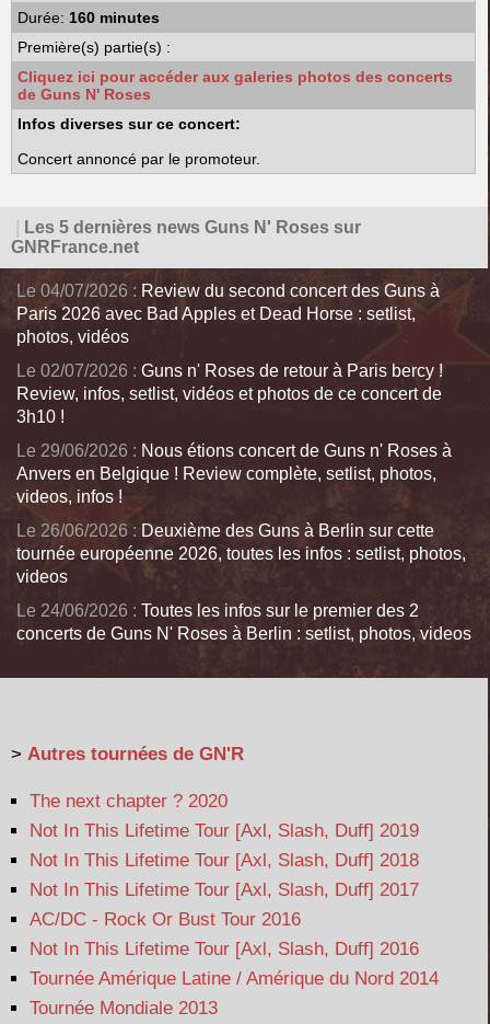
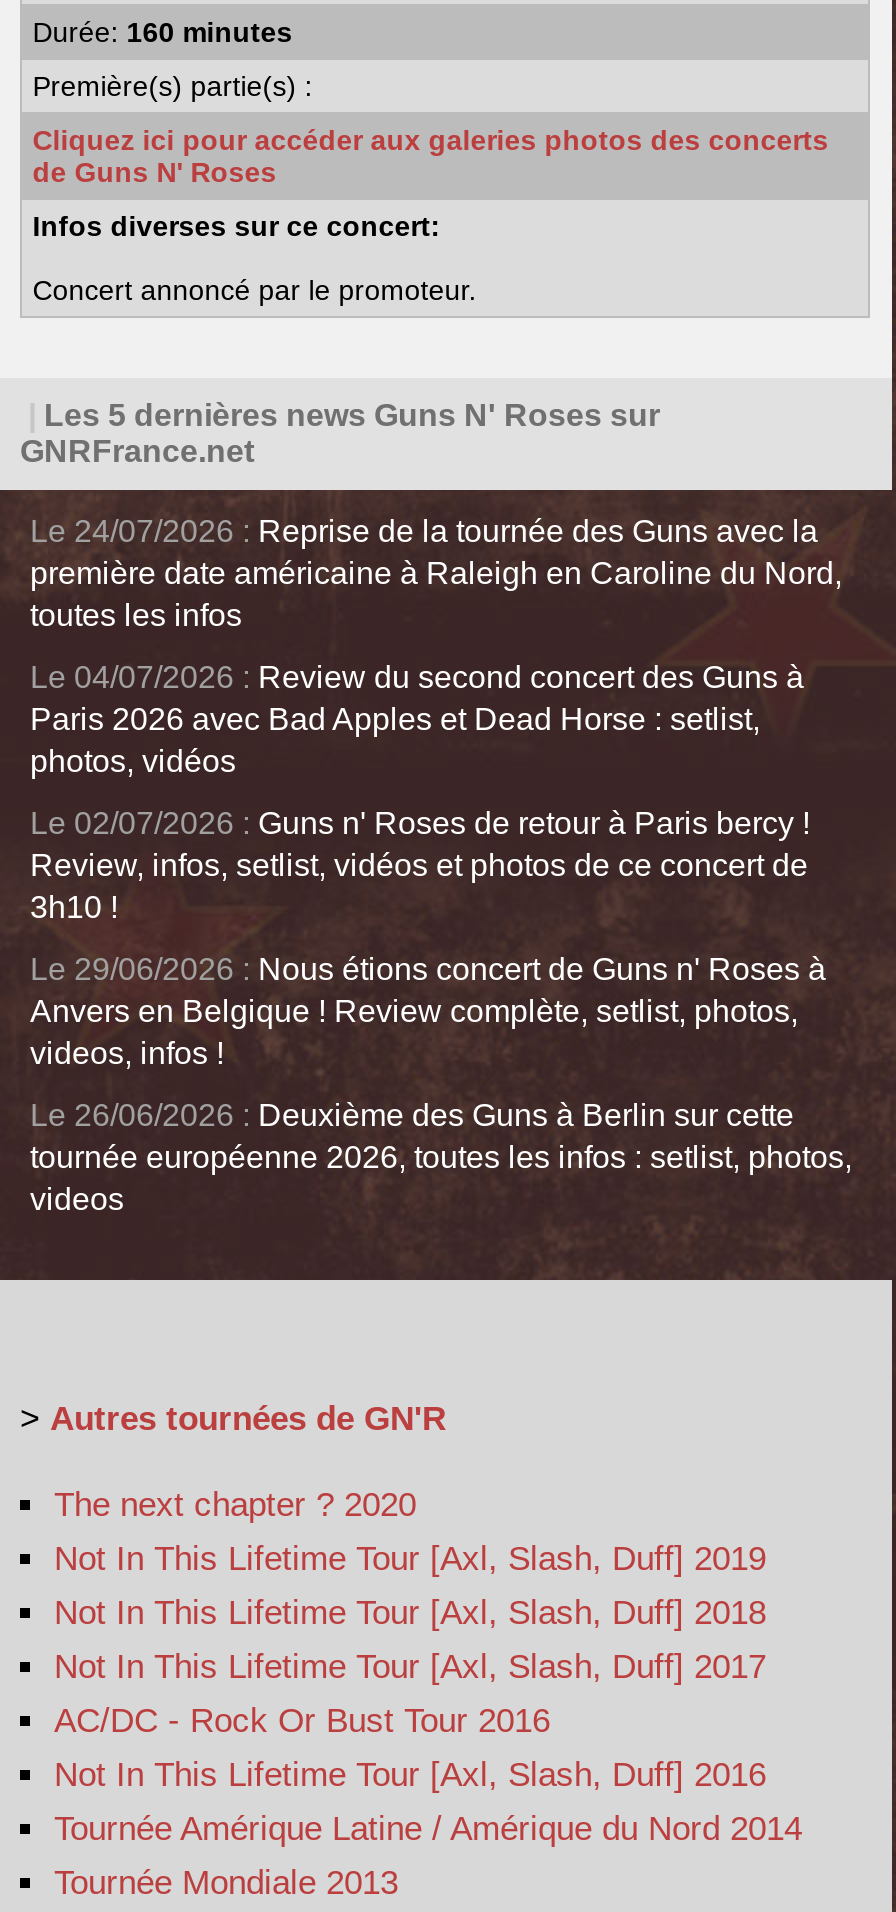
none -> [30,514,842,632] Le 24/07/2026 : Reprise de la tournée des Guns avec la | première date américaine à Raleigh en Caroline du Nord, | toutes les infos
moved [16,282,466,586] -> [30,660,852,1216]: Le 04/07/2026 : Review du second concert des Guns à | Paris 2026 avec Bad Apples et Dead Horse : setlist, | photos, vidéos | ... | tournée européenne 2026, toutes les infos : setlist, photos, | videos
[16,601,471,643] Le 24/06/2026 : Toutes les infos sur le premier des 2 | concerts de Guns N' Roses à Berlin : setlist, photos, videos -> none

